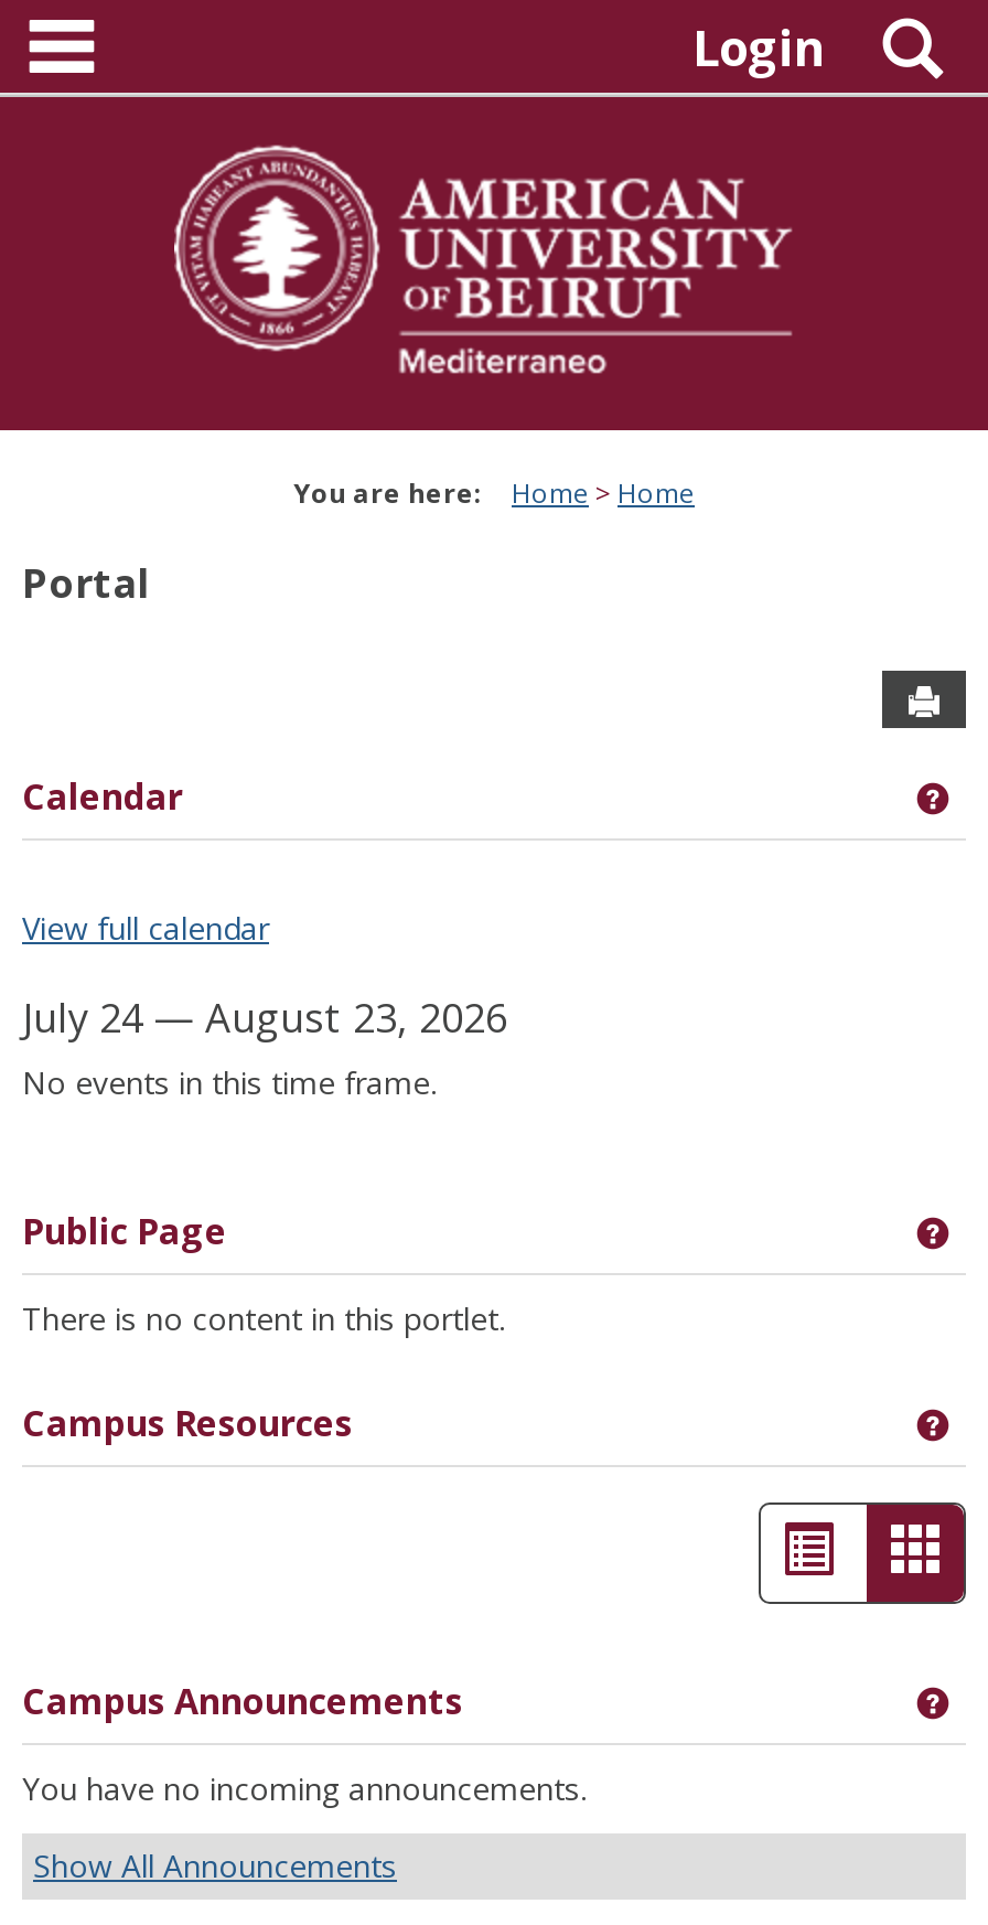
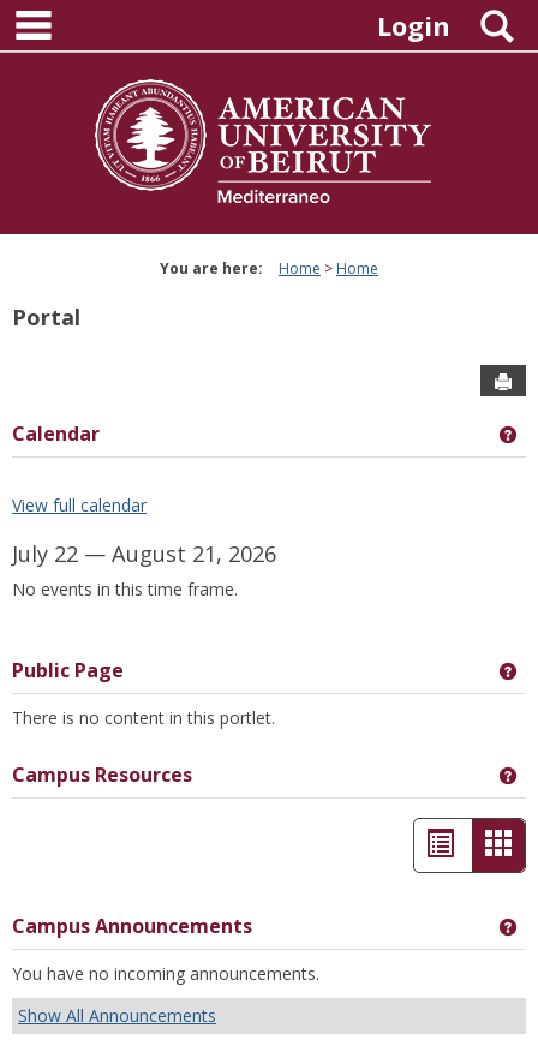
[22,991,507,1044] July 24 — August 23, 2026 -> [12,539,276,568] July 22 — August 21, 2026

